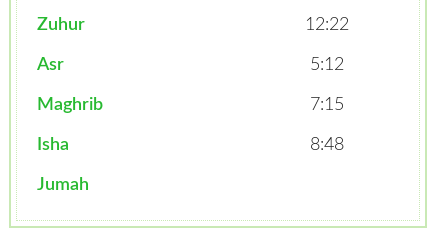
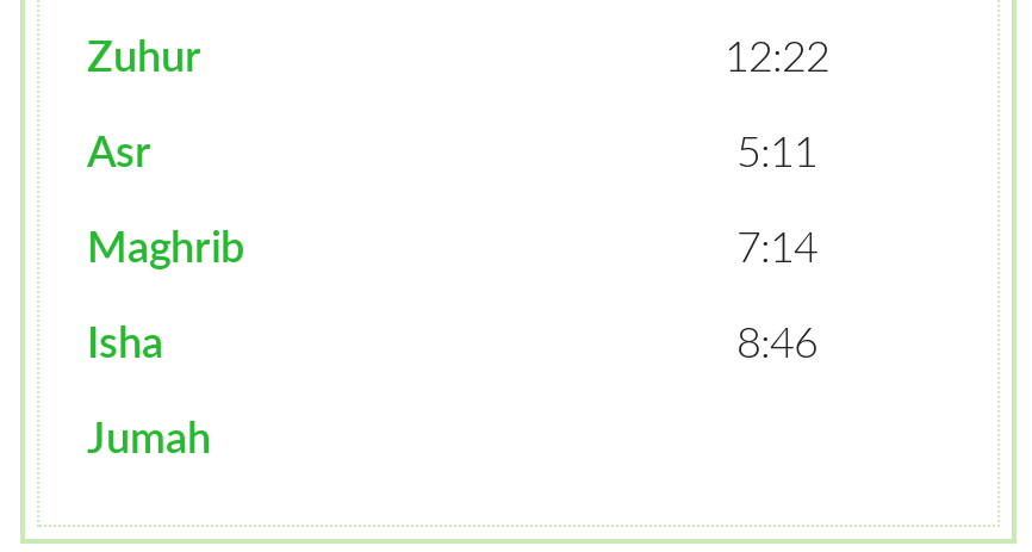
[309,56,343,74] 5:12 -> [736,134,817,176] 5:11
[309,96,343,114] 7:15 -> [736,229,817,272] 7:14
[309,136,343,154] 8:48 -> [736,324,817,367] 8:46

